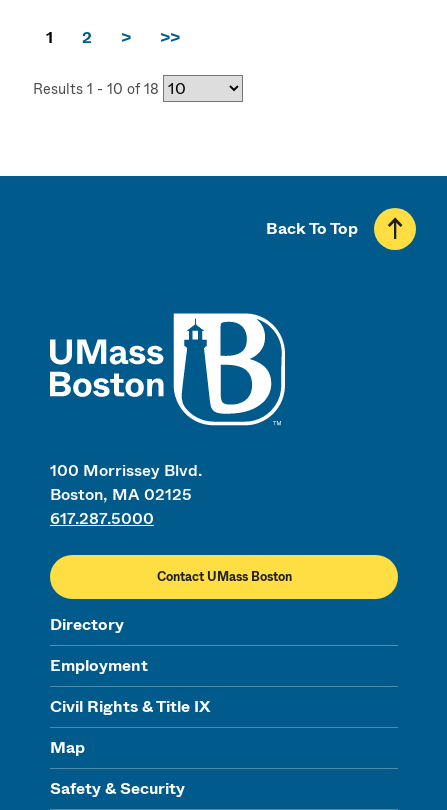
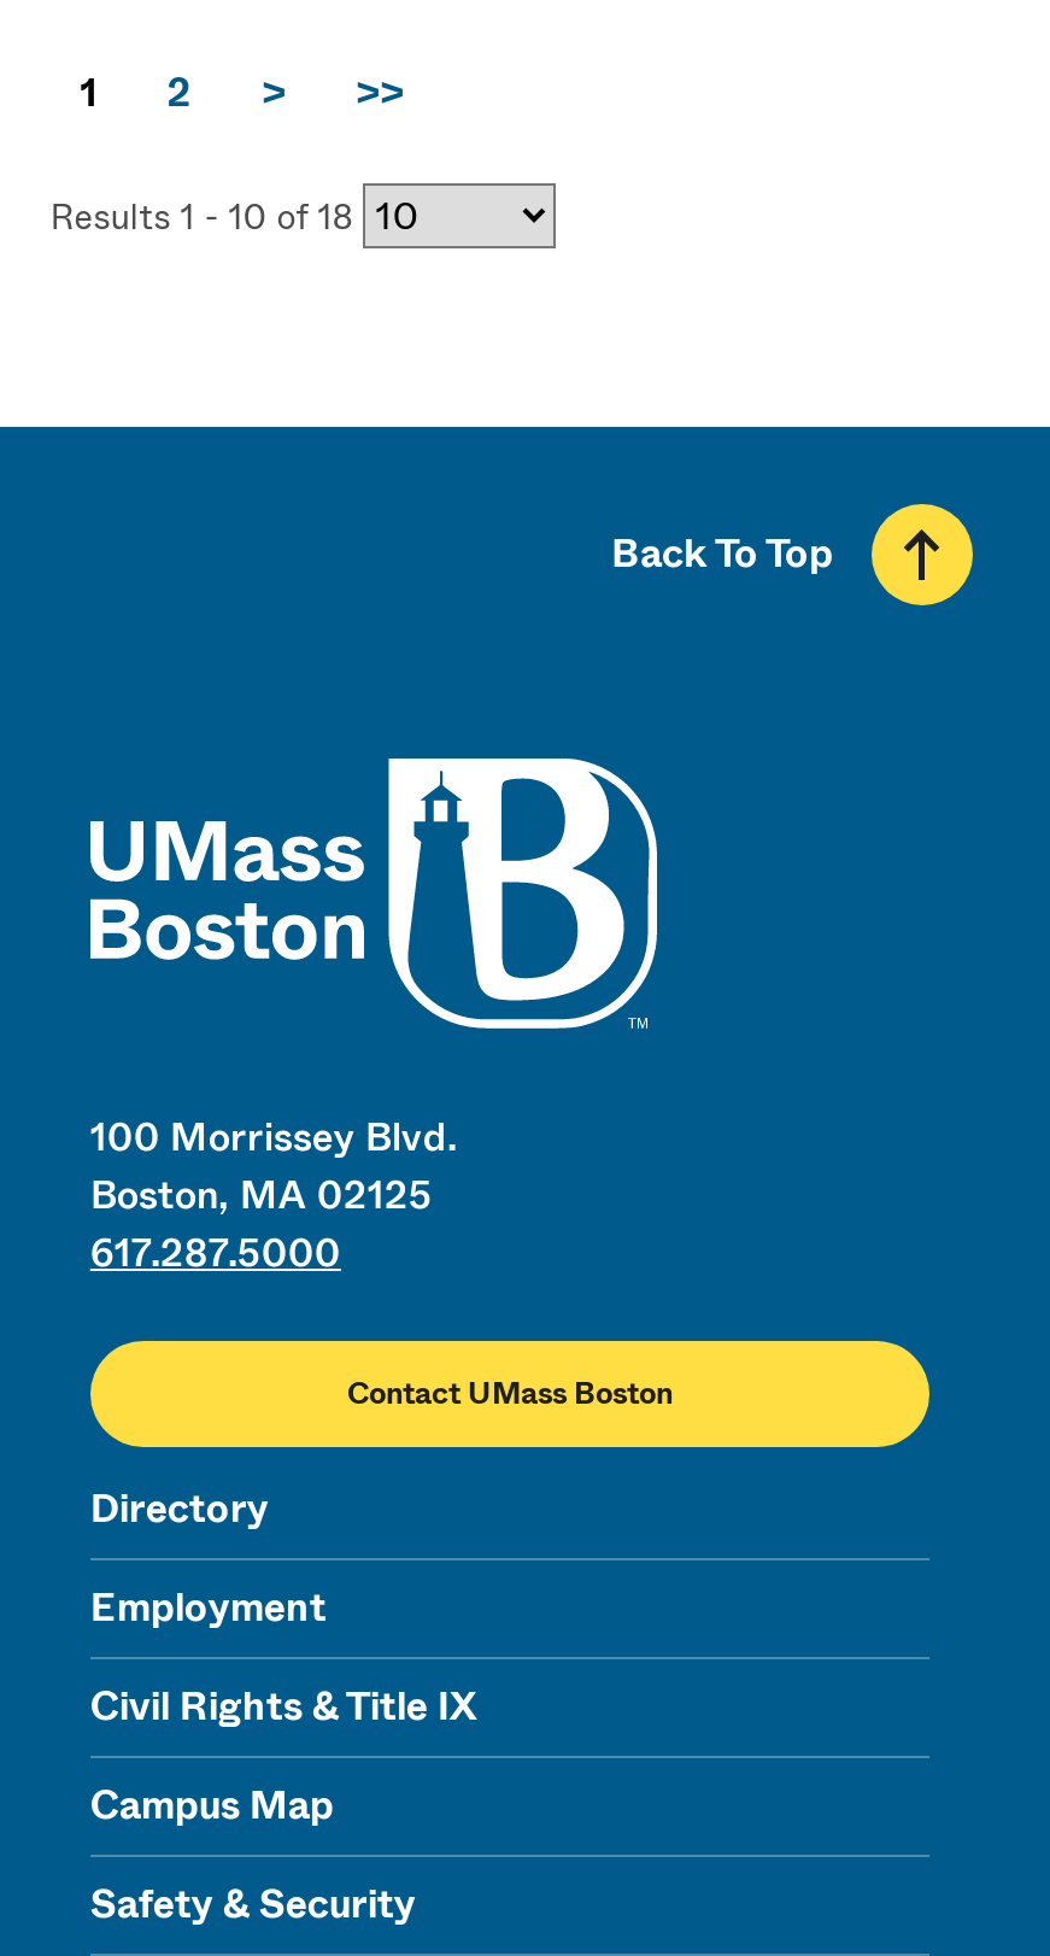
[50,736,85,759] Map -> [90,1778,334,1833] Campus Map

